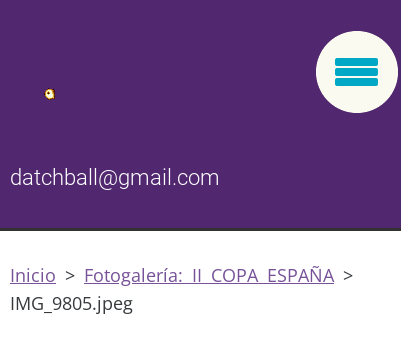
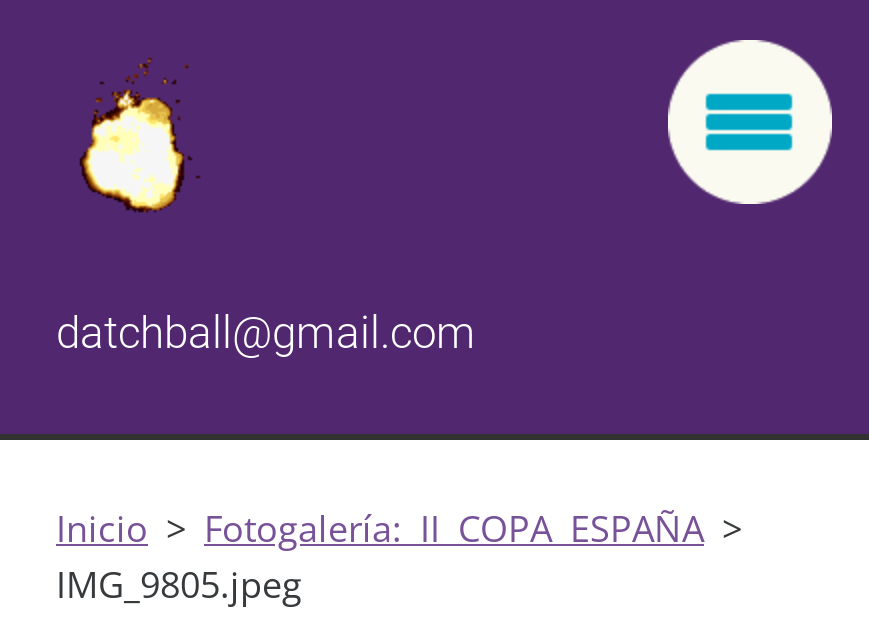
none -> [78,58,192,214] [image]

